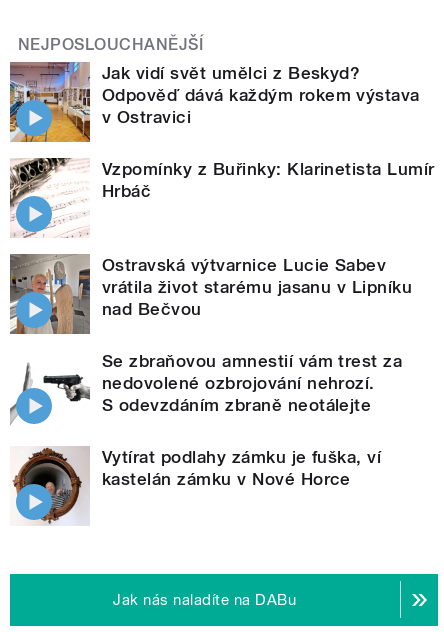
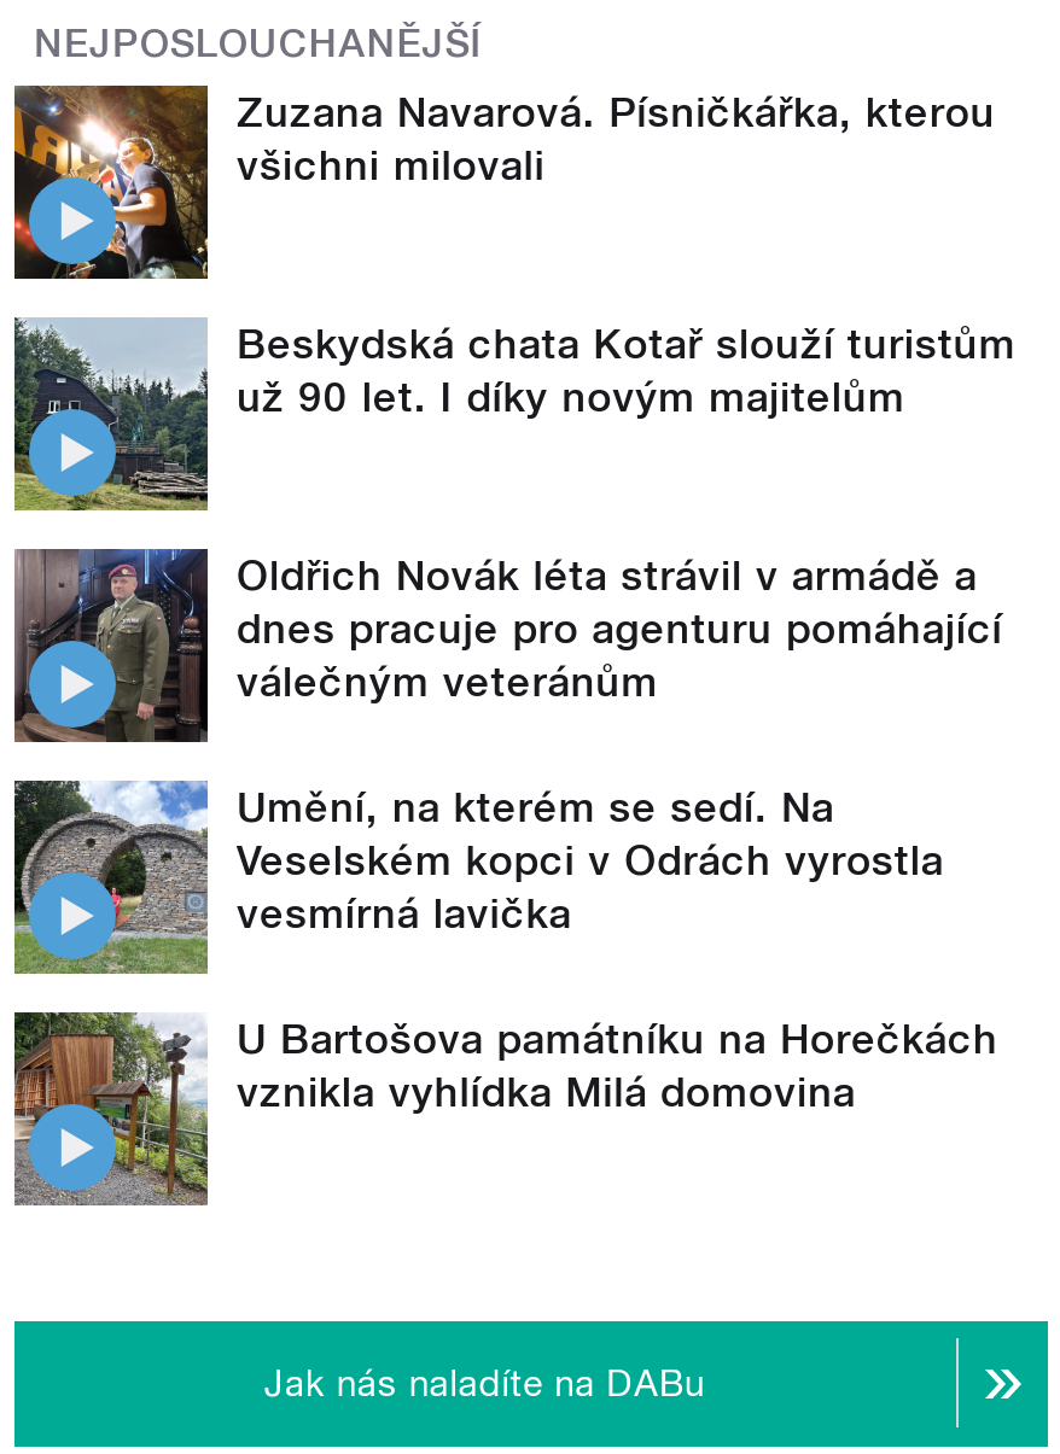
[9,61,420,143] [image] | Jak vidí svět umělci z Beskyd? | Odpověď dává každým rokem výstava | v Ostravici -> [12,83,996,281] [image] | Zuzana Navarová. Písničkářka, kterou | všichni milovali
[10,157,435,238] [image] | Vzpomínky z Buřinky: Klarinetista Lumír | Hrbáč -> [12,317,1016,513] [image] | Beskydská chata Kotař slouží turistům | už 90 let. I díky novým majitelům
[10,254,412,335] [image] | Ostravská výtvarnice Lucie Sabev | vrátila život starému jasanu v Lipníku | nad Bečvou -> [12,547,1003,744] [image] | Oldřich Novák léta strávil v armádě a | dnes pracuje pro agenturu pomáhající | válečným veteránům
[10,350,402,430] [image] | Se zbraňovou amnestií vám trest za | nedovolené ozbrojování nehrozí. | S odevzdáním zbraně neotálejte -> [12,778,944,976] [image] | Umění, na kterém se sedí. Na | Veselském kopci v Odrách vyrostla | vesmírná lavička
[10,446,381,526] [image] | Vytírat podlahy zámku je fuška, ví | kastelán zámku v Nové Horce -> [12,1010,998,1208] [image] | U Bartošova památníku na Horečkách | vznikla vyhlídka Milá domovina

